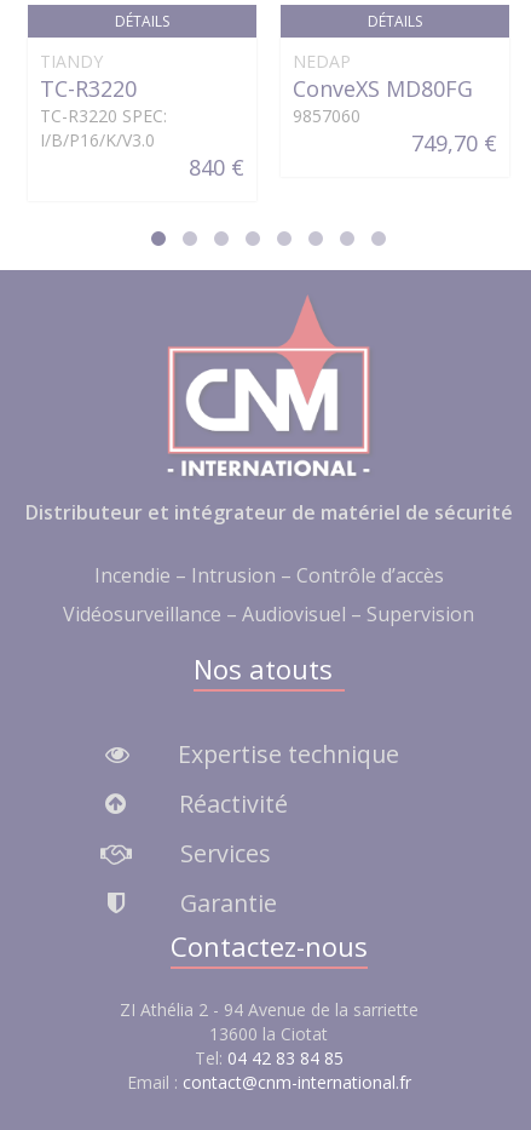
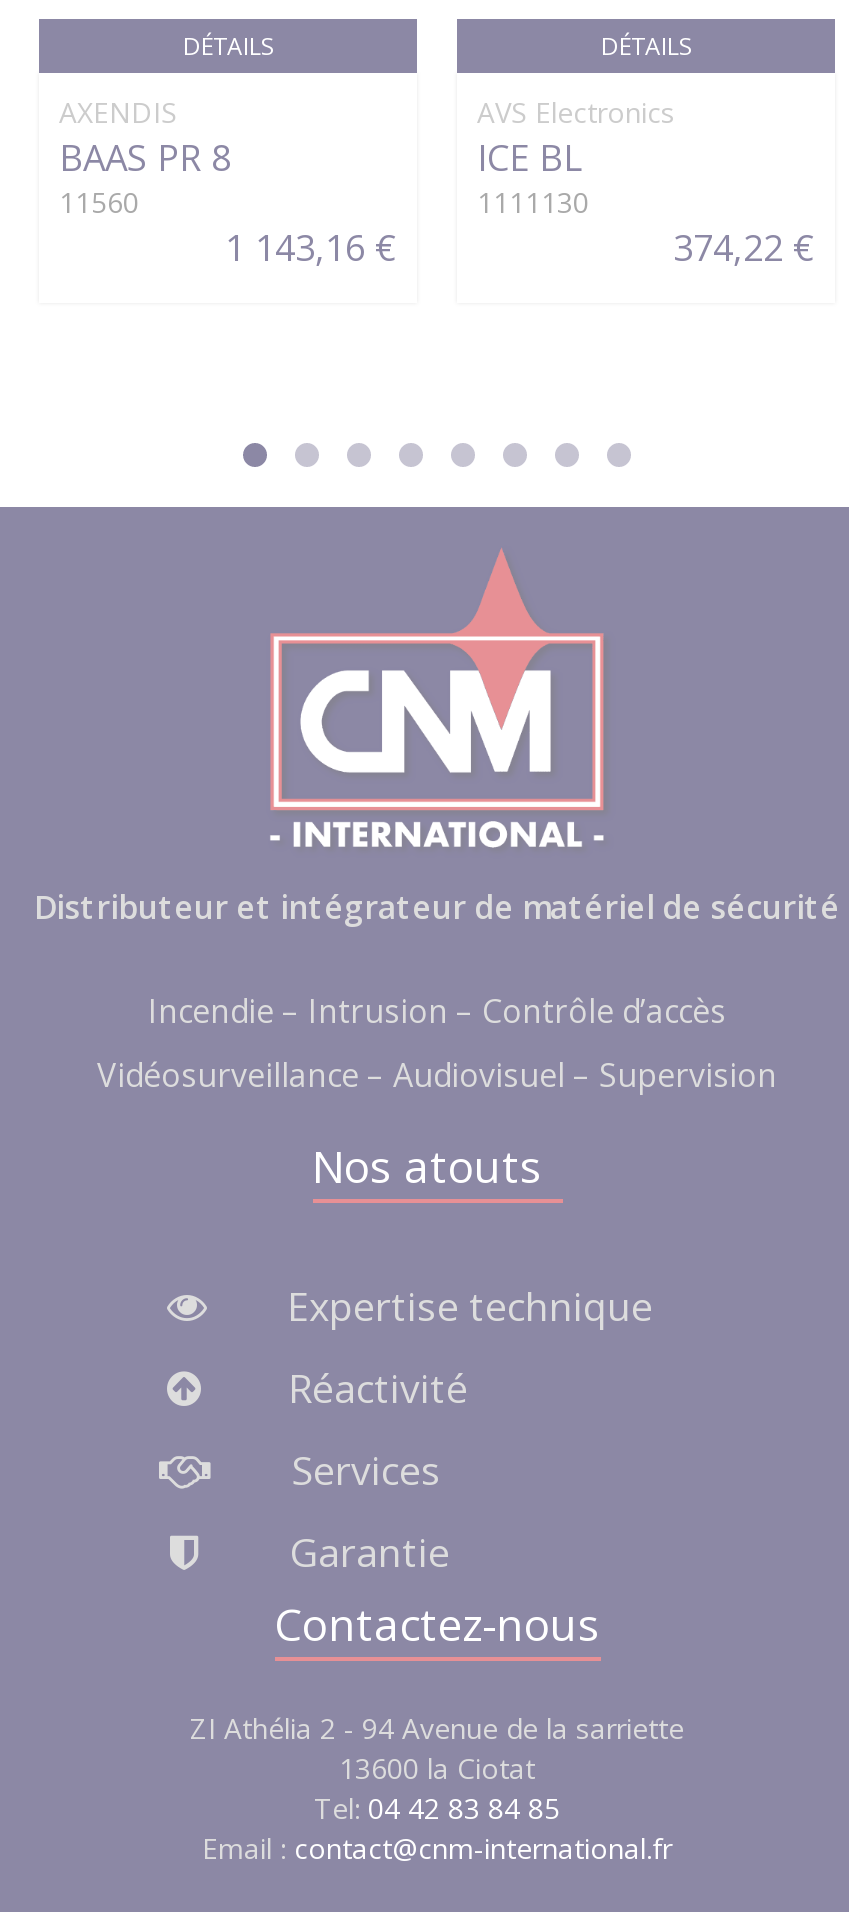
[40,49,244,181] TIANDY | TC-R3220 | TC-R3220 SPEC: | I/B/P16/K/V3.0 | 840 € -> [59,92,397,270] AXENDIS | BAAS PR 8 | 11560 | 1 143,16 €
[293,49,497,157] NEDAP | ConveXS MD80FG | 9857060 | 749,70 € -> [477,92,815,270] AVS Electronics | ICE BL | 1111130 | 374,22 €

